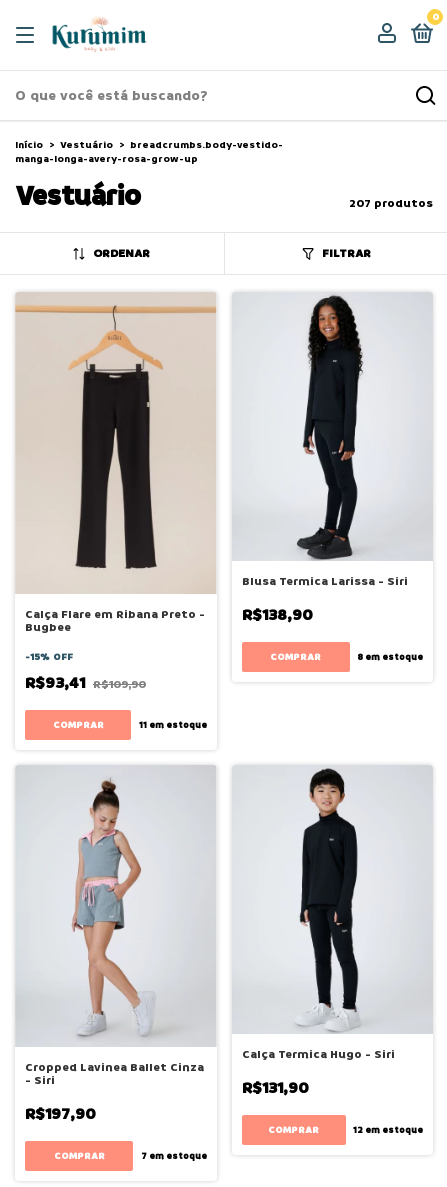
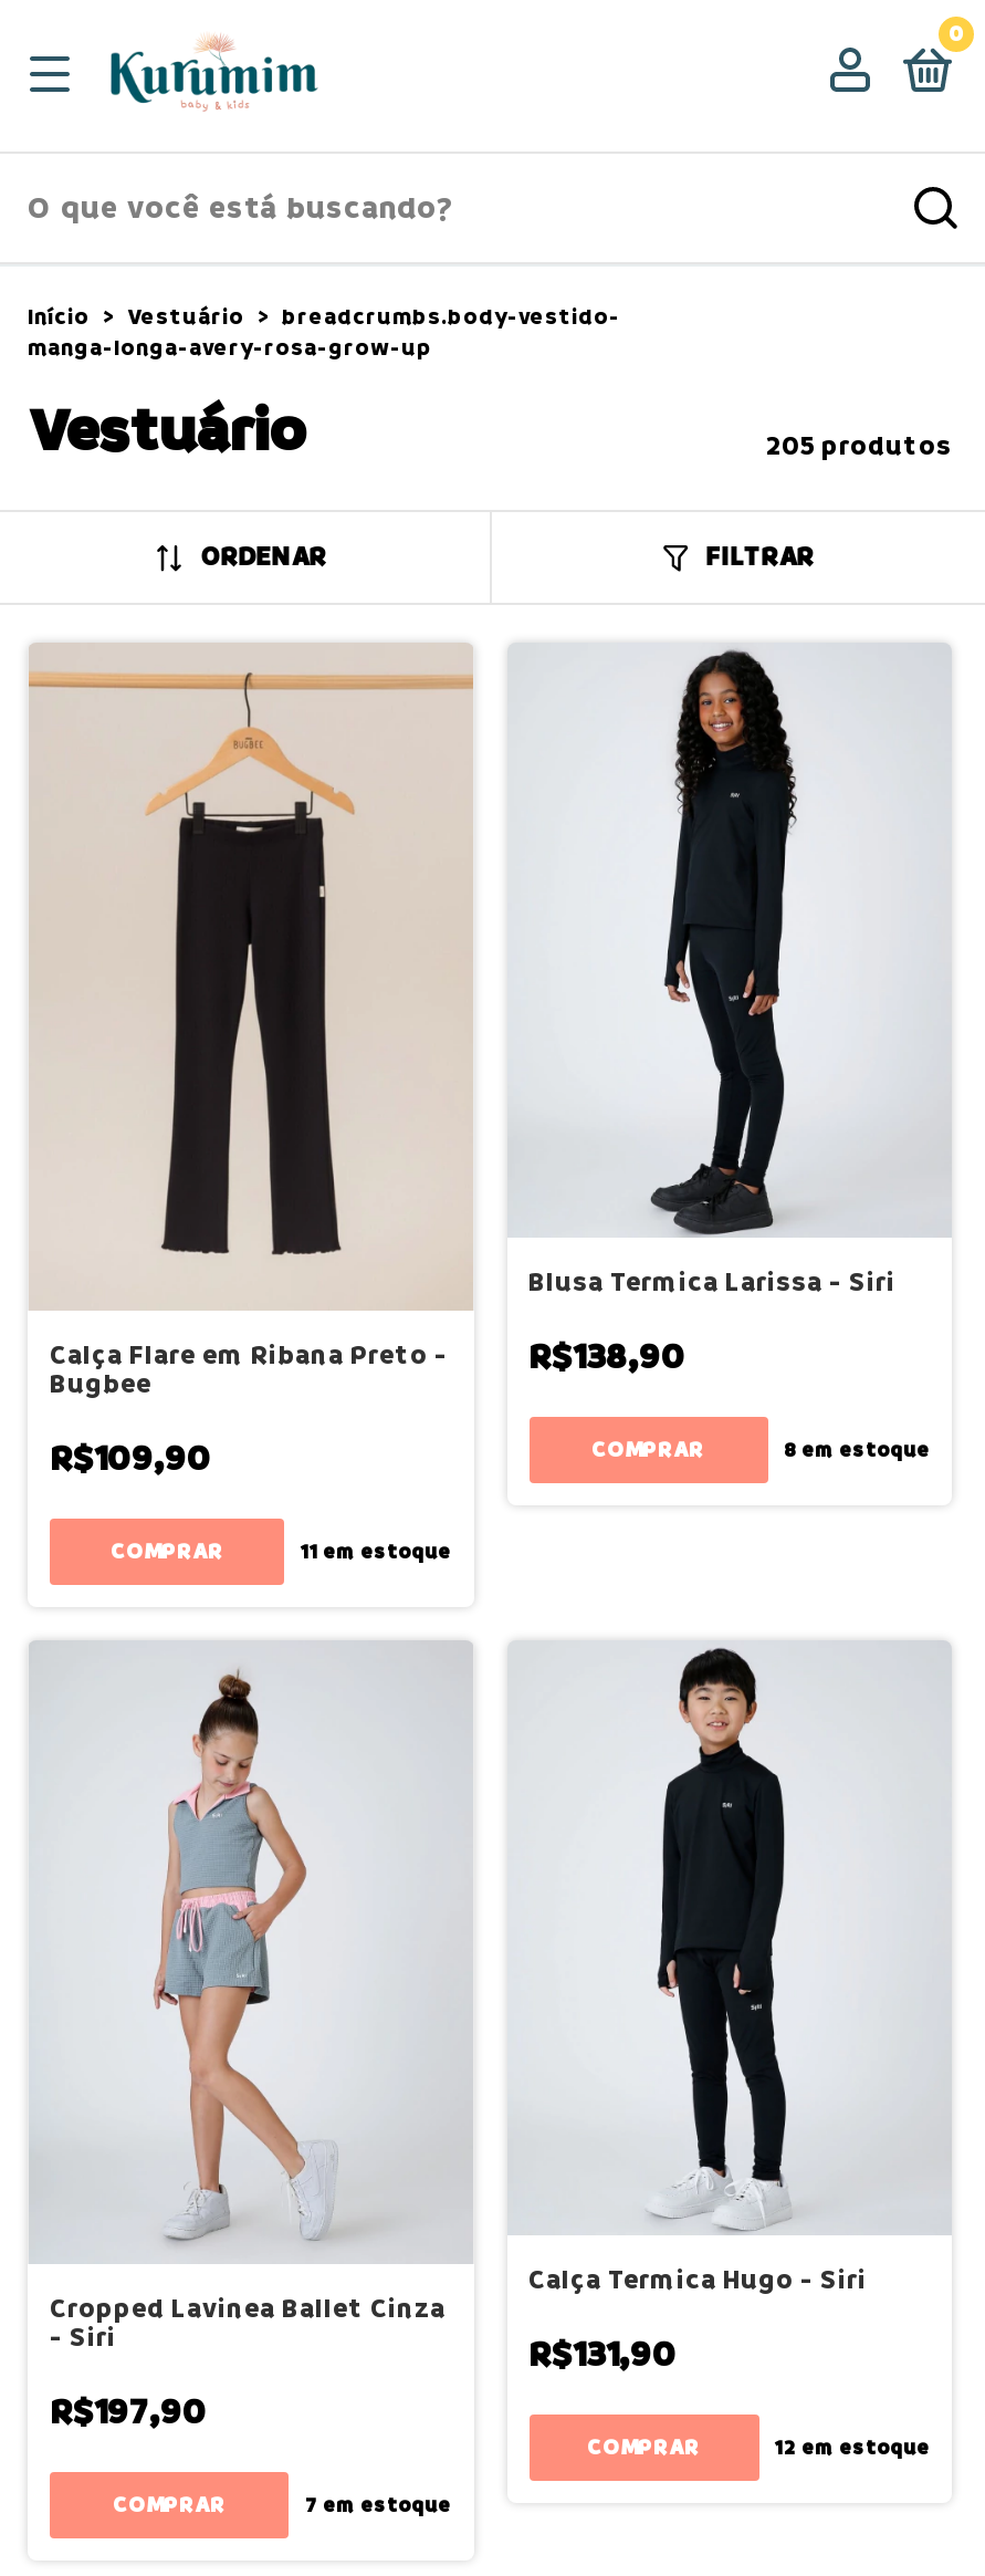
[349,195,433,212] 207 produtos -> [766,428,952,466] 205 produtos
[25,650,146,694] -15% OFF | R$93,41 R$109,90 -> [50,1435,211,1484] R$109,90

